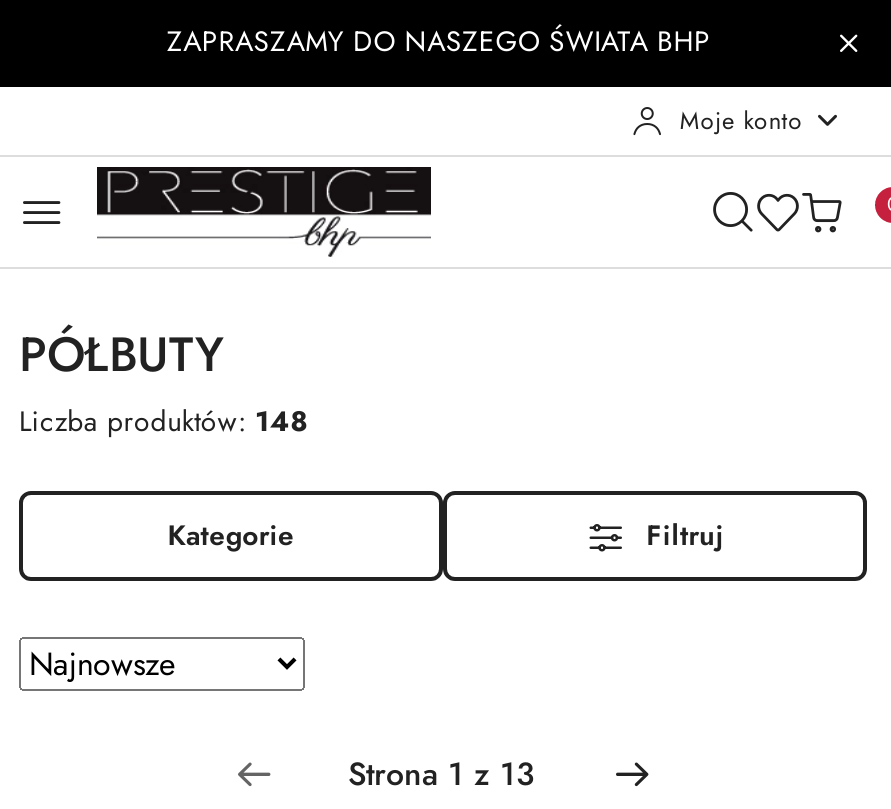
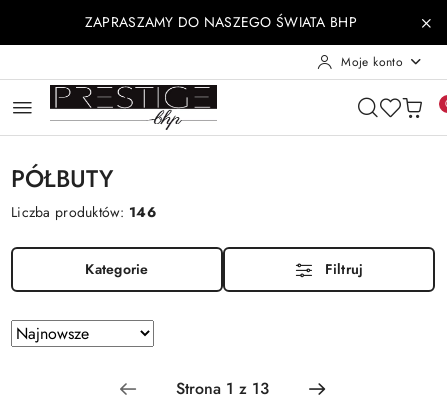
[19,401,309,441] Liczba produktów: 148 -> [11,202,156,222] Liczba produktów: 146

